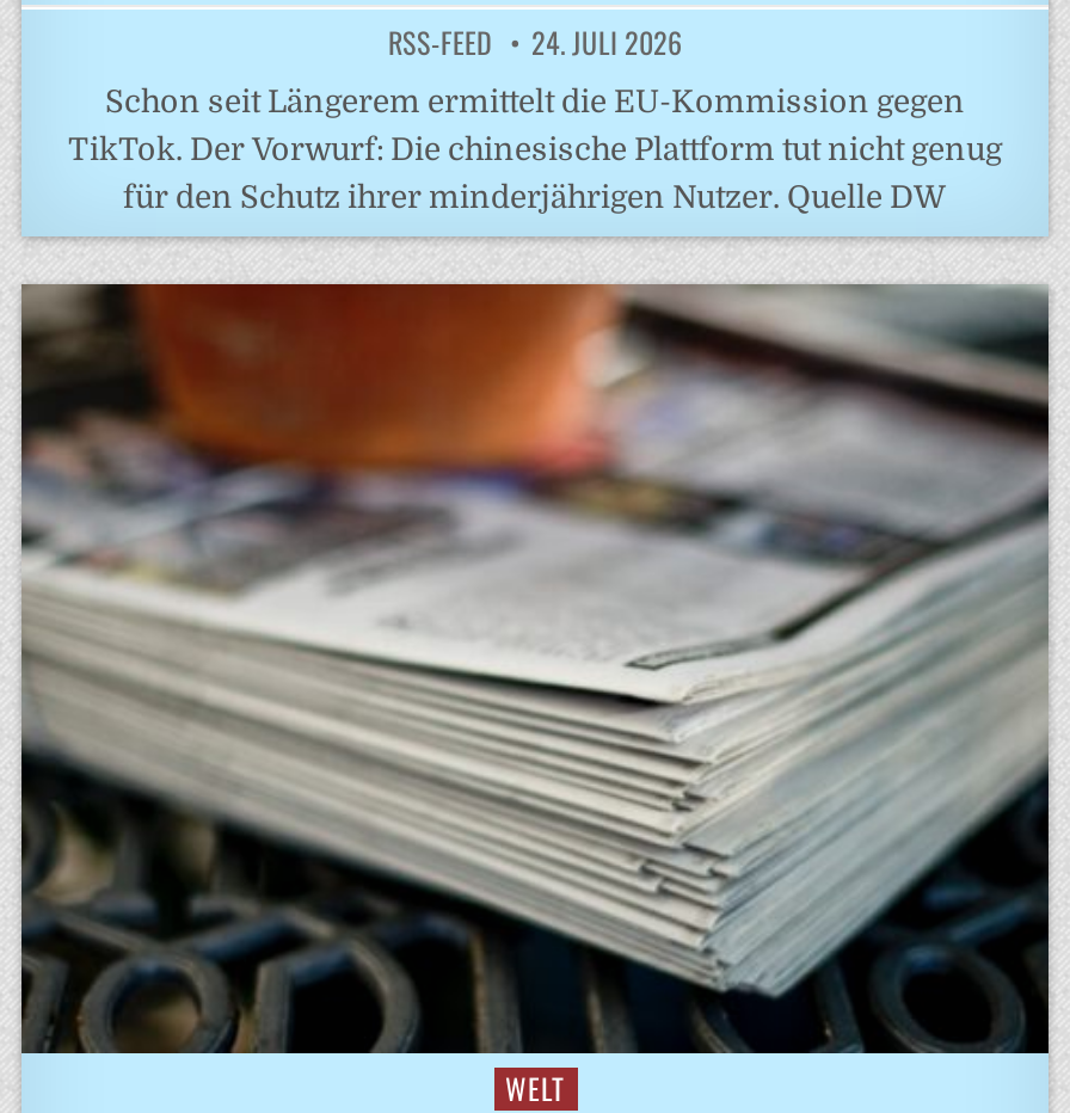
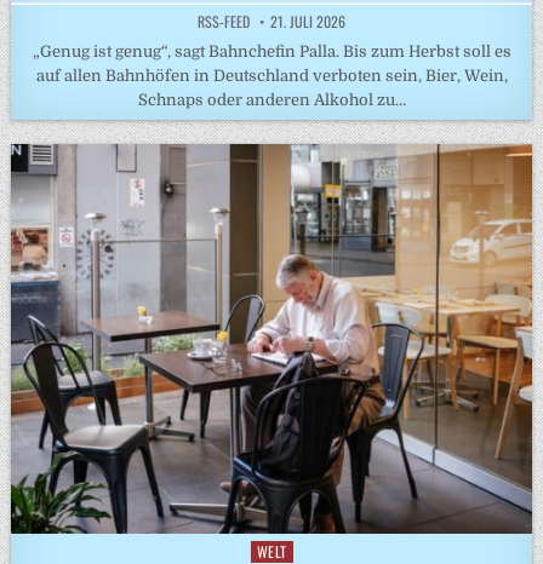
[388,22,682,62] RSS-FEED 24. JULI 2026 -> [198,11,345,32] RSS-FEED 21. JULI 2026
[68,84,1002,215] Schon seit Längerem ermittelt die EU-Kommission gegen | TikTok. Der Vorwurf: Die chinesische Plattform tut nicht genug | für den Schutz ihrer minderjährigen Nutzer. Quelle DW -> [32,42,511,109] „Genug ist genug“, sagt Bahnchefin Palla. Bis zum Herbst soll es | auf allen Bahnhöfen in Deutschland verboten sein, Bier, Wein, | Schnaps oder anderen Alkohol zu…
[19,282,1051,1053] [image] -> [10,144,533,535] [image]

